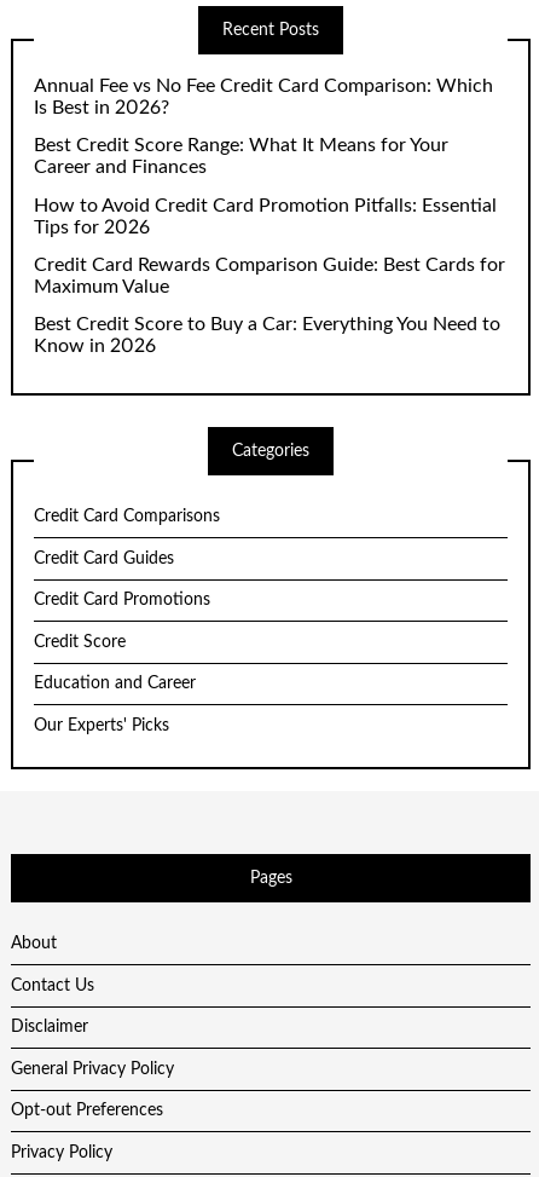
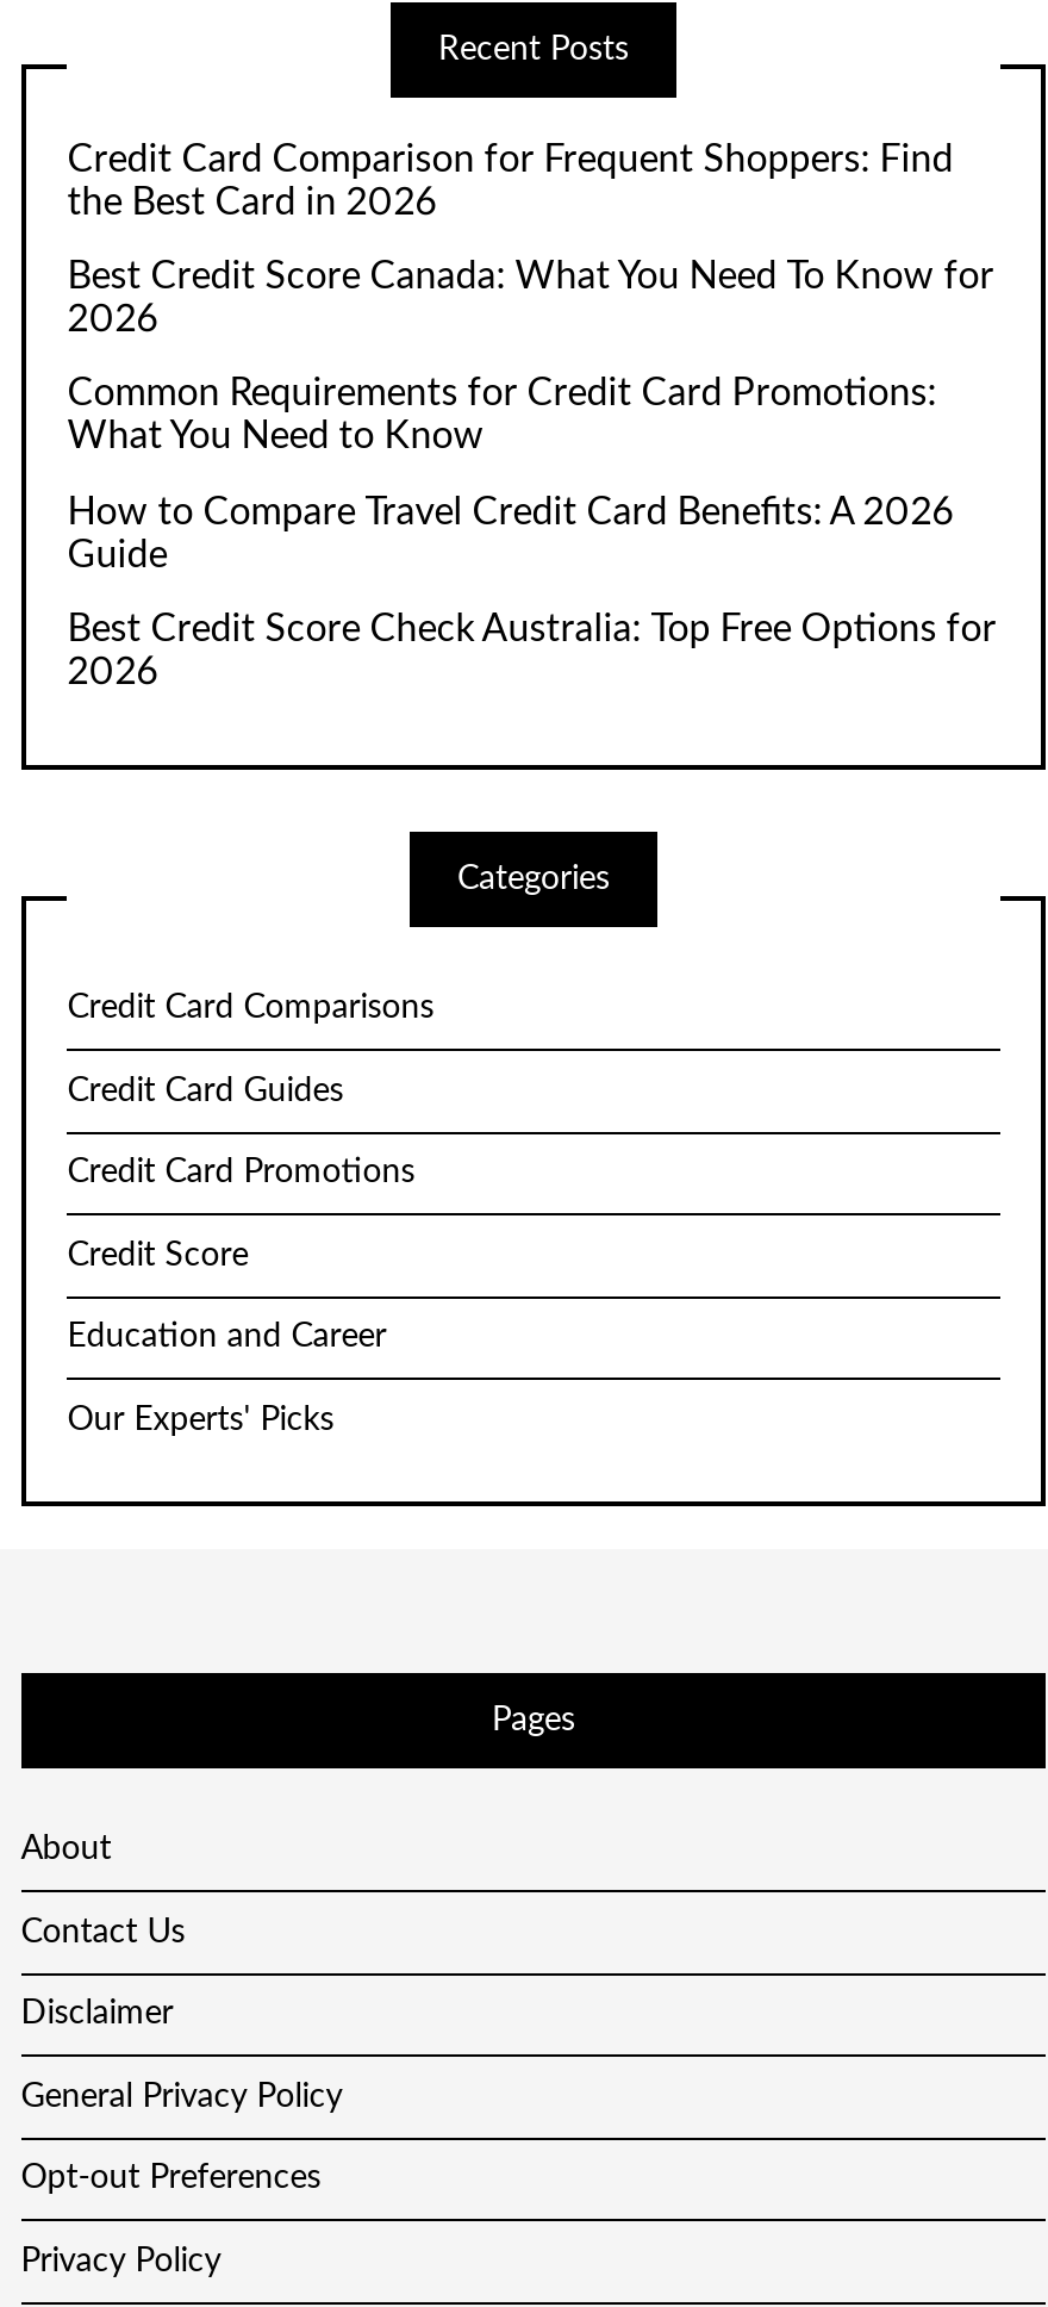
[34,77,493,118] Annual Fee vs No Fee Credit Card Comparison: Which | Is Best in 2026? -> [67,141,953,222] Credit Card Comparison for Frequent Shoppers: Find | the Best Card in 2026
[34,136,449,177] Best Credit Score Range: What It Means for Your | Career and Finances -> [67,259,994,340] Best Credit Score Canada: What You Need To Know for | 2026
[34,195,497,237] How to Avoid Credit Card Promotion Pitfalls: Essential | Tips for 2026 -> [67,376,937,457] Common Requirements for Credit Card Promotions: | What You Need to Know
[34,255,505,296] Credit Card Rewards Comparison Guide: Best Cards for | Maximum Value -> [67,493,953,574] How to Compare Travel Credit Card Benefits: A 2026 | Guide
[34,314,501,355] Best Credit Score to Buy a Car: Everything You Need to | Know in 2026 -> [67,610,996,691] Best Credit Score Check Australia: Top Free Options for | 2026

